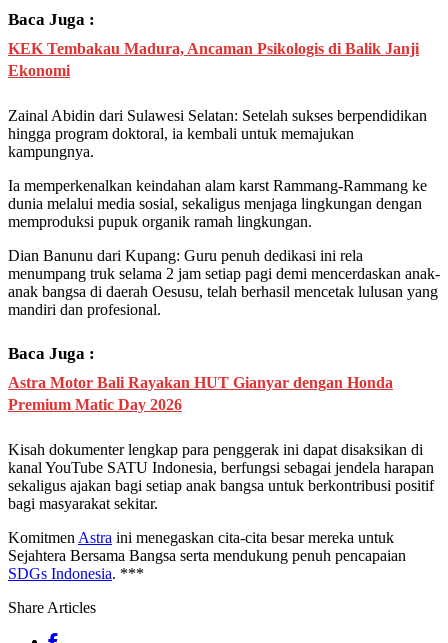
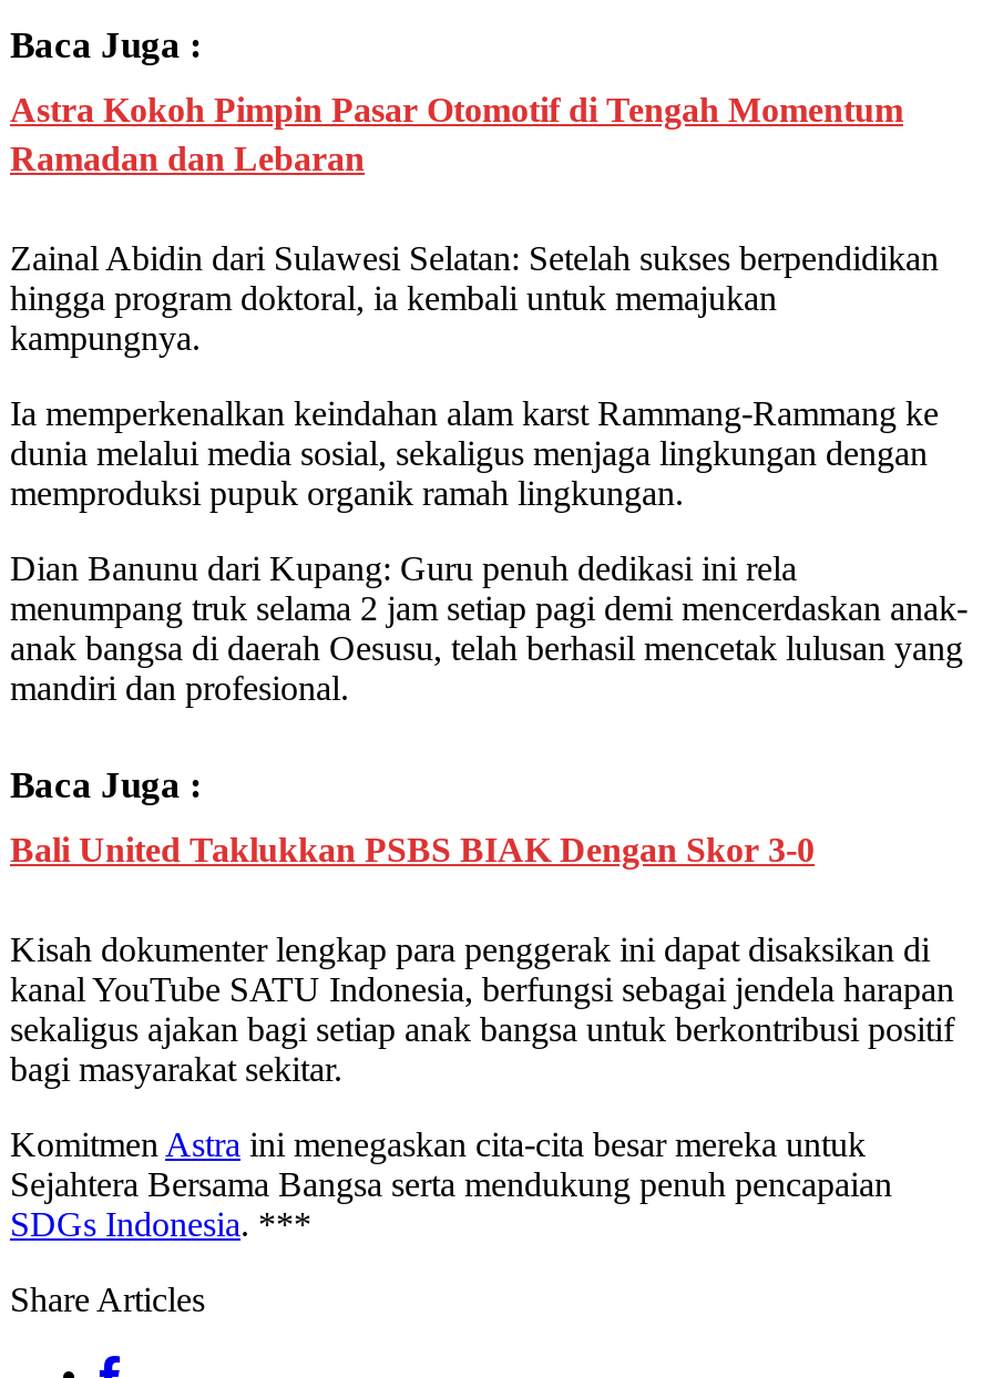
[8,40,419,79] KEK Tembakau Madura, Ancaman Psikologis di Balik Janji | Ekonomi -> [10,91,903,177] Astra Kokoh Pimpin Pasar Otomotif di Tengah Momentum | Ramadan dan Lebaran
[8,374,393,413] Astra Motor Bali Rayakan HUT Gianyar dengan Honda | Premium Matic Day 2026 -> [10,831,815,868] Bali United Taklukkan PSBS BIAK Dengan Skor 3-0

